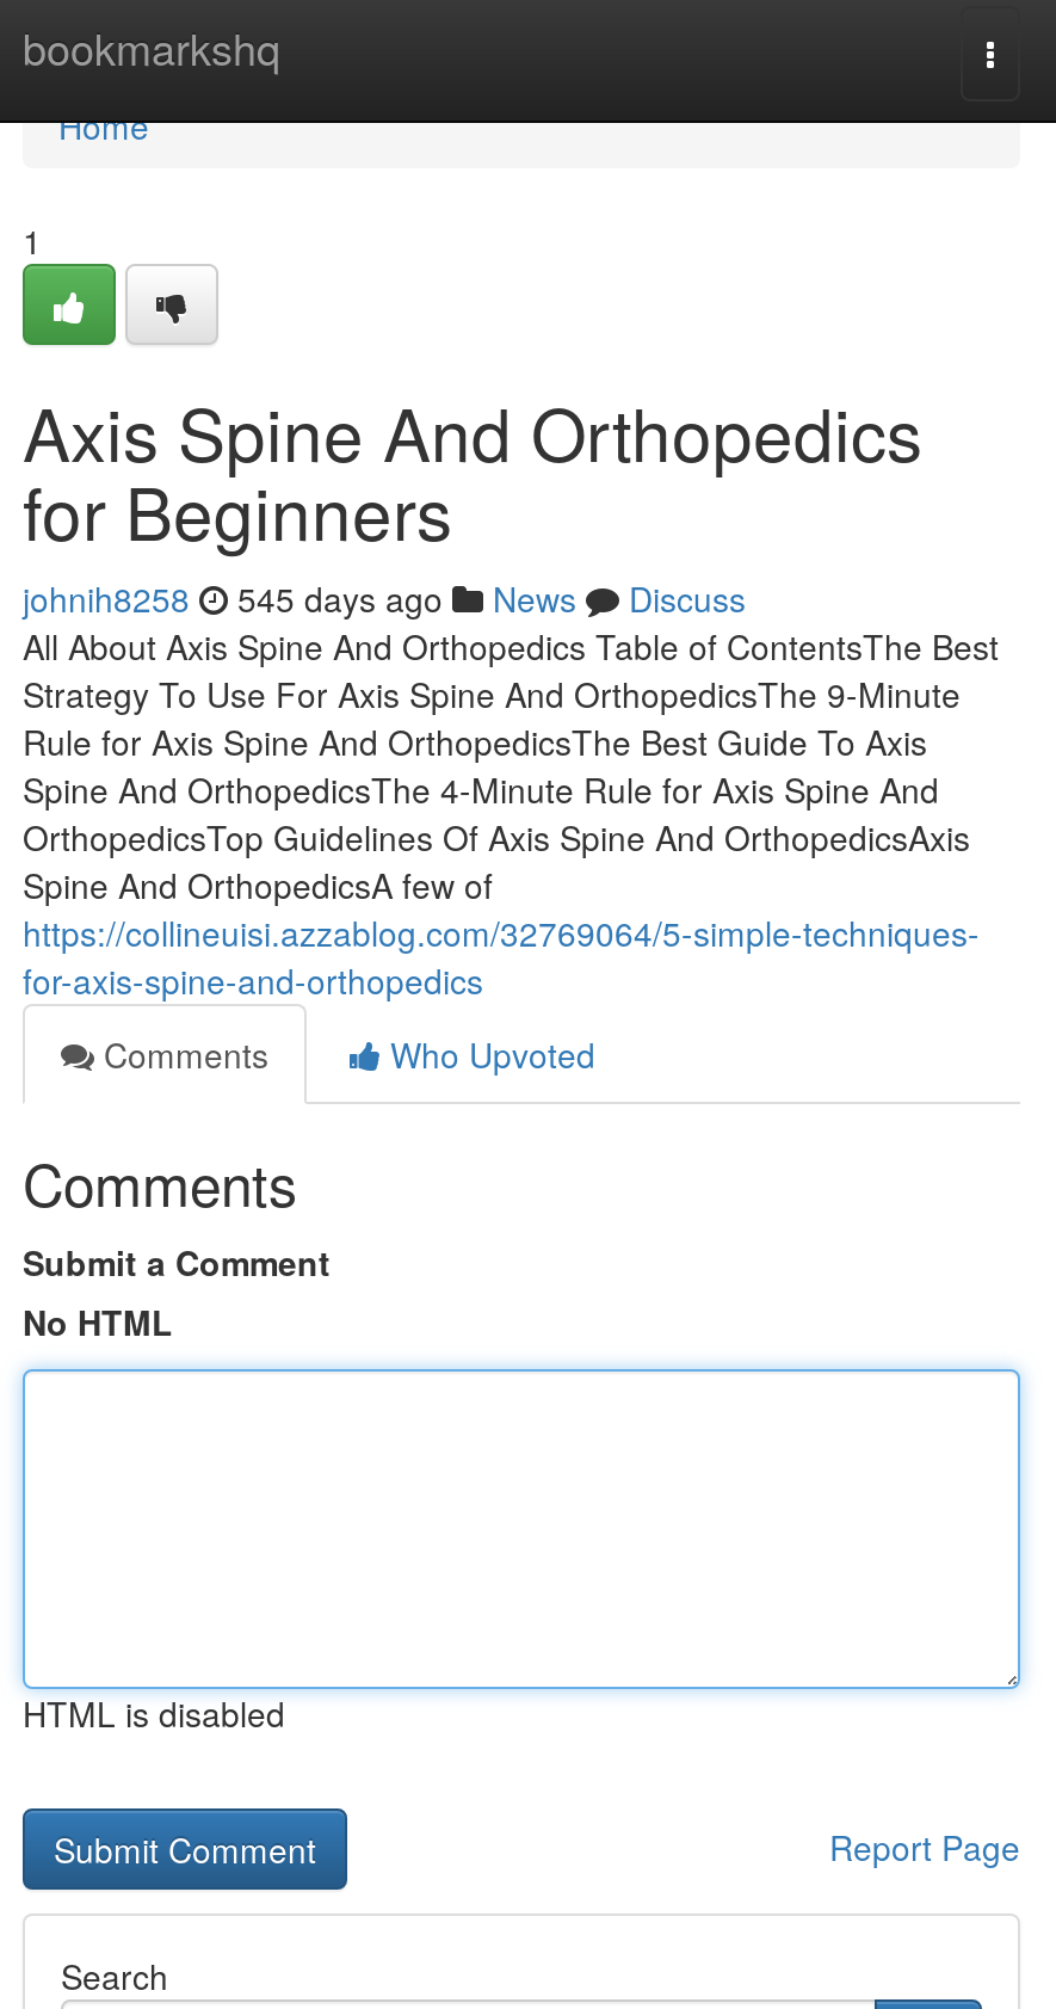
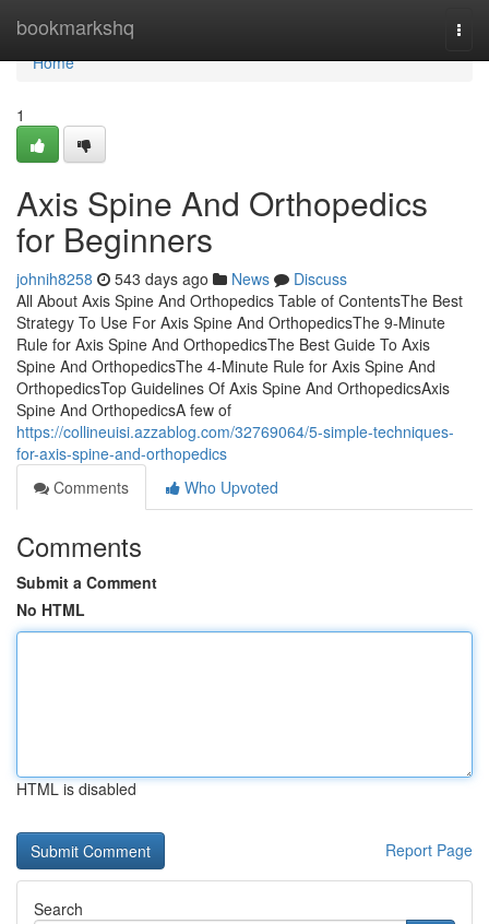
[23,574,746,622] johnih8258 545 days ago News Discuss -> [16,268,347,289] johnih8258 543 days ago News Discuss

